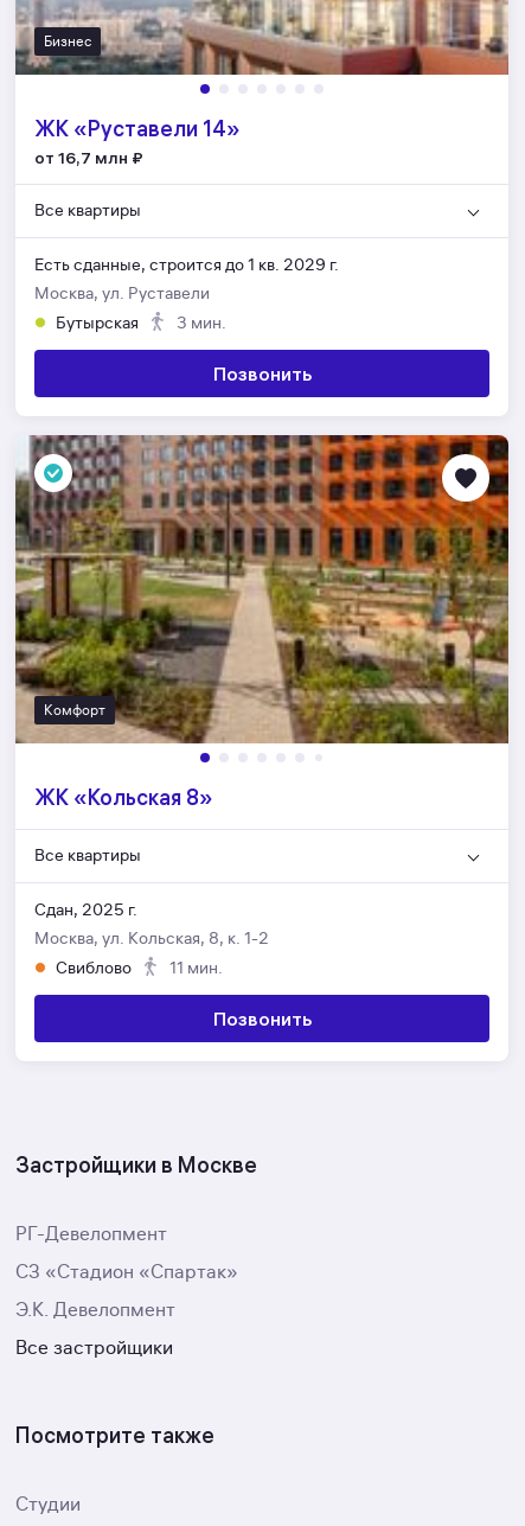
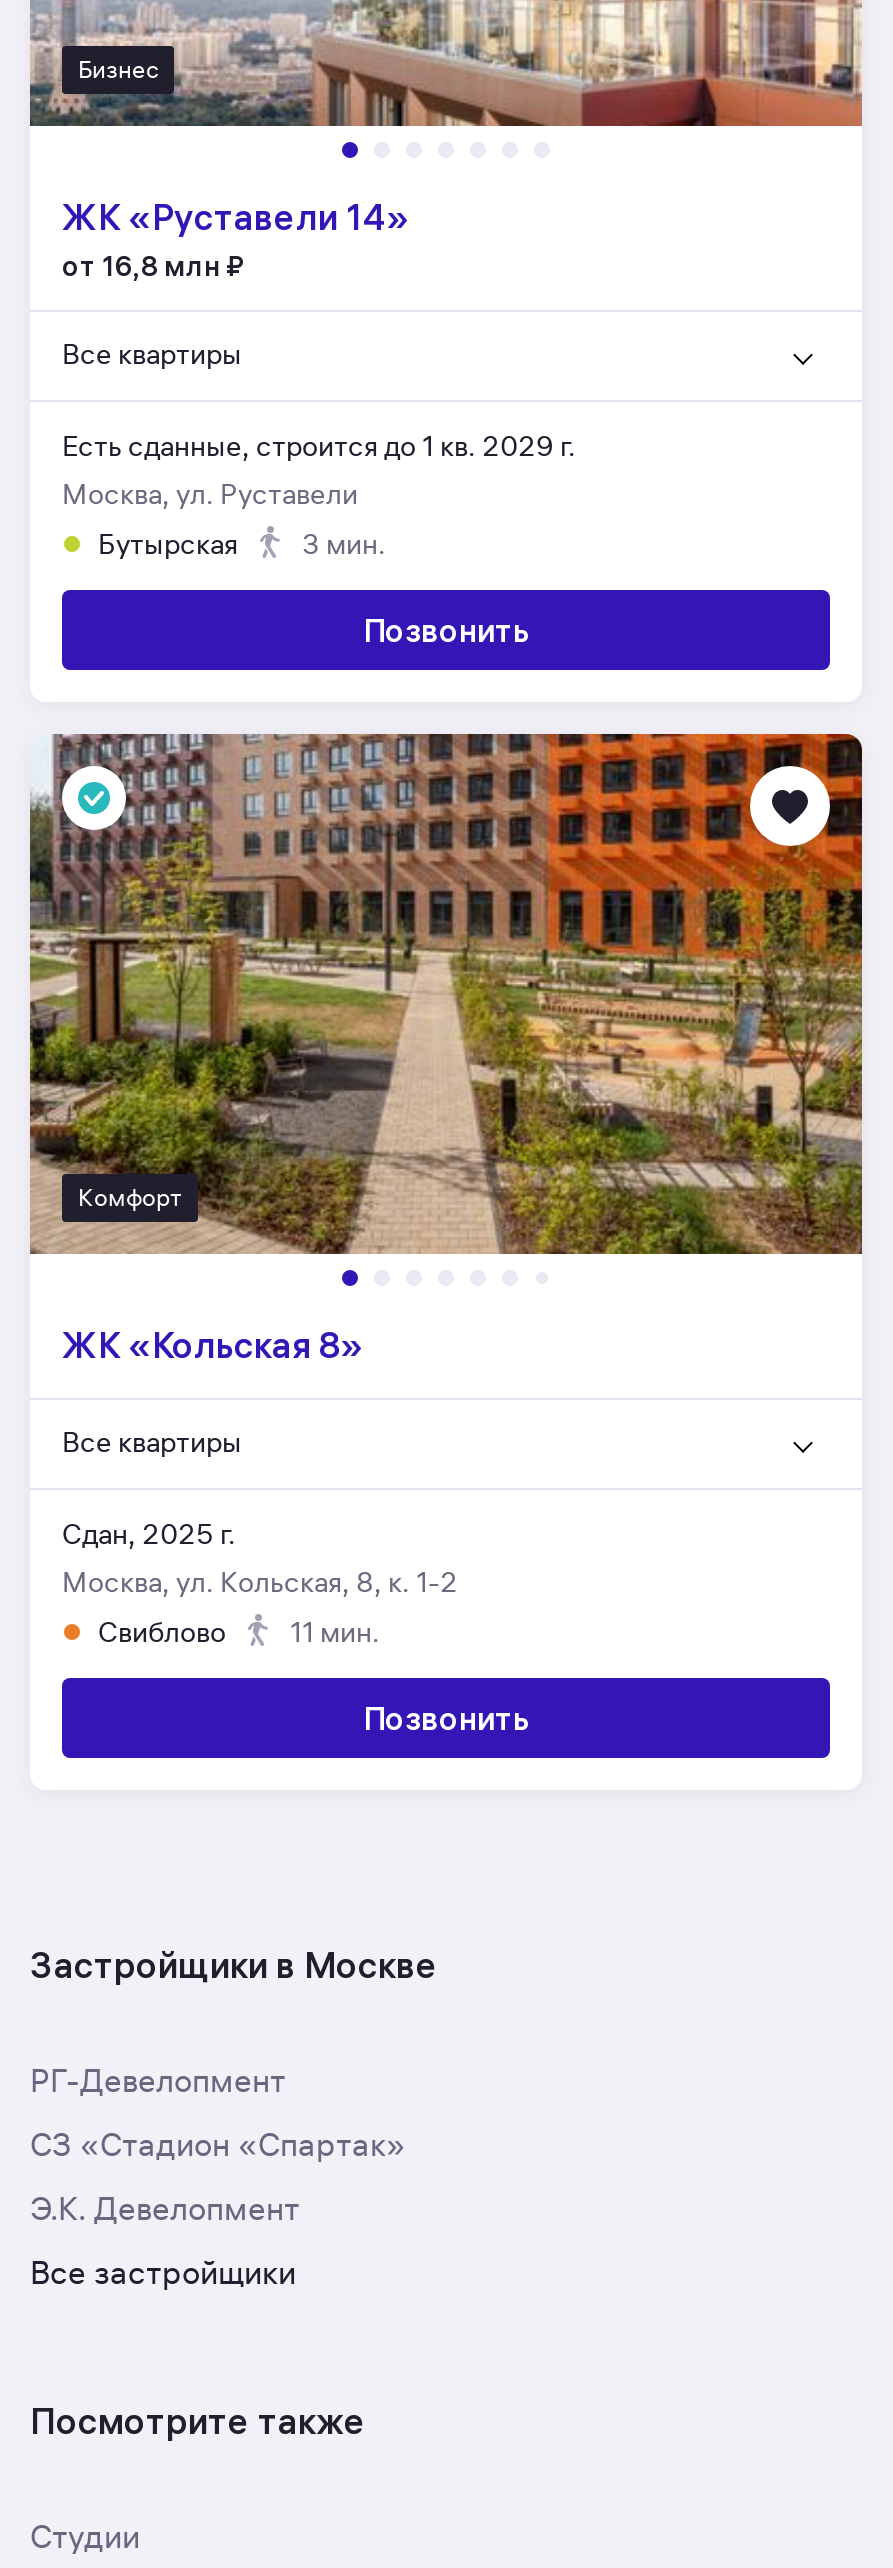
[34,147,143,168] от 16,7 млн ₽ -> [62,248,246,284] от 16,8 млн ₽

